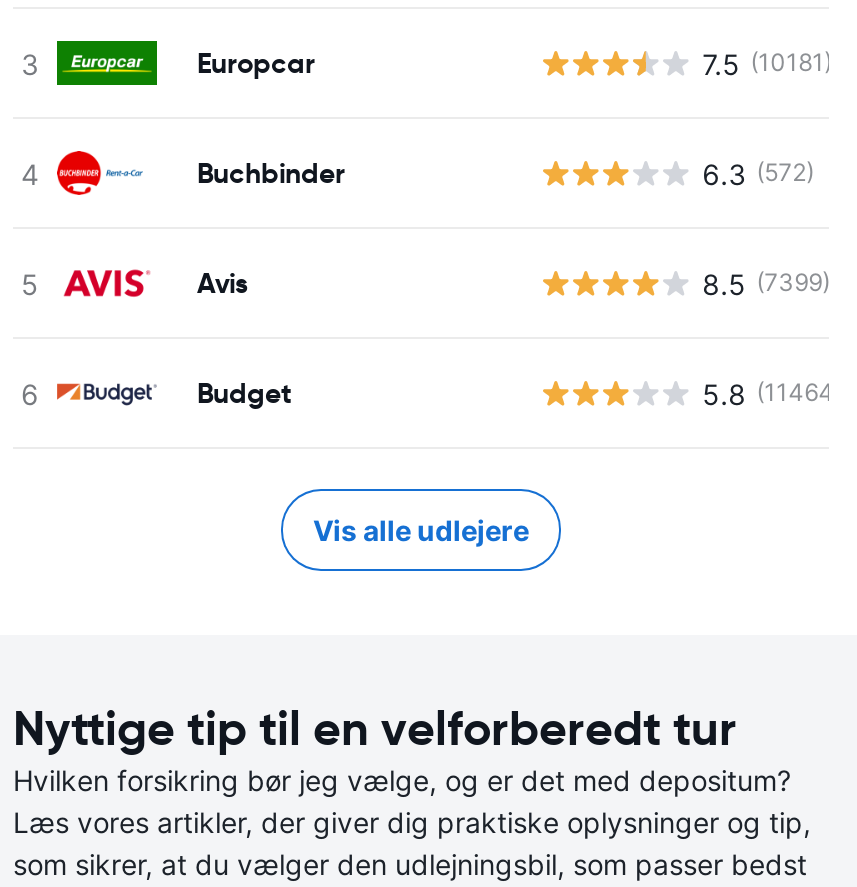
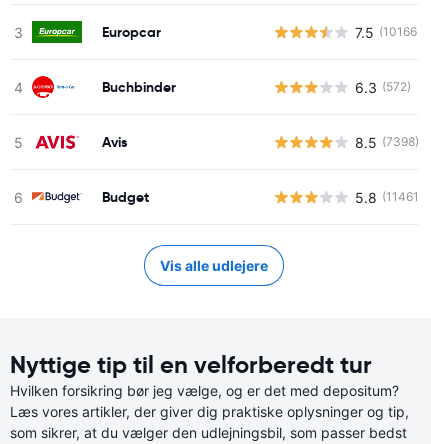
[702,46,832,80] 7.5 (10181) -> [355,23,421,40] 7.5 (10166)
[702,266,830,300] 8.5 (7399) -> [355,133,419,150] 8.5 (7398)
[702,376,842,410] 5.8 (11464) -> [355,188,423,205] 5.8 (11461)

